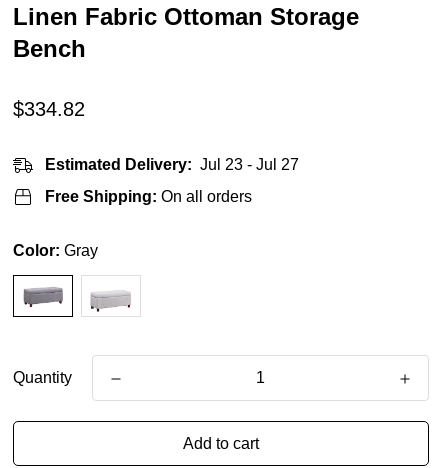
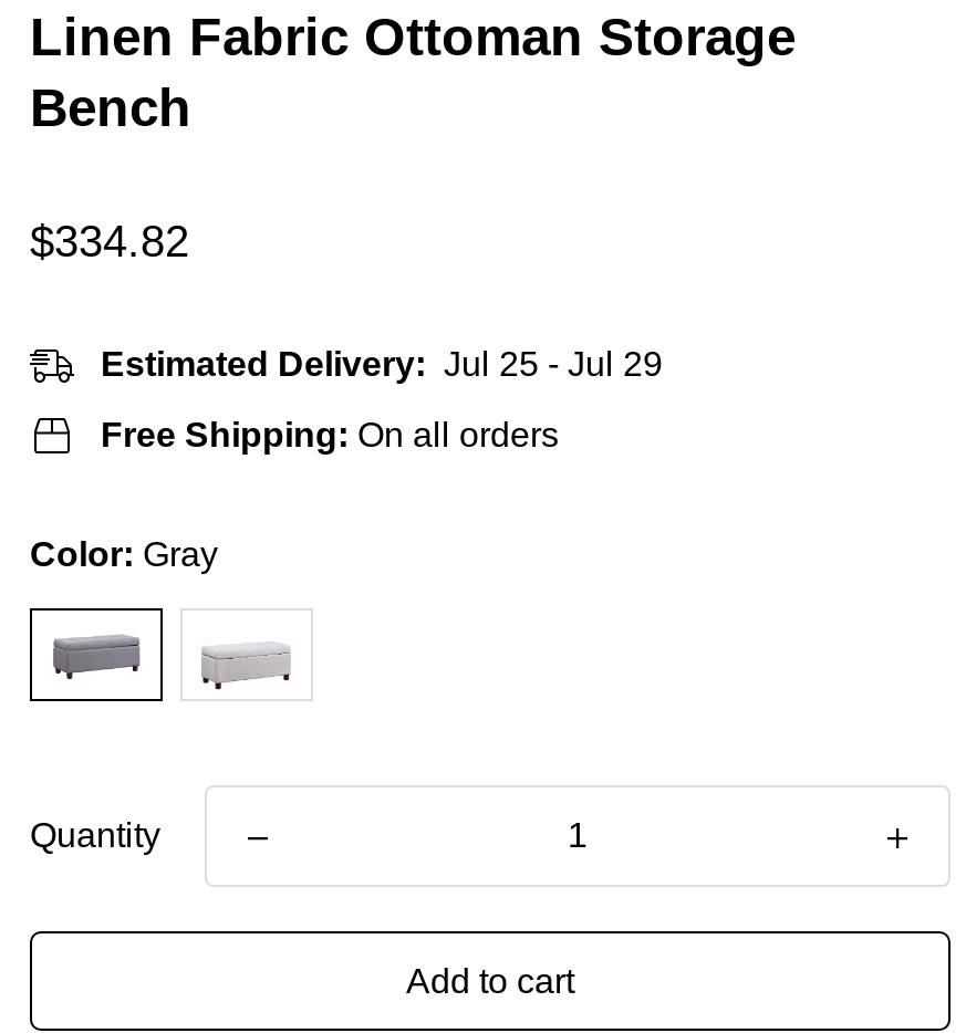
[45,156,299,173] Estimated Delivery: Jul 23 - Jul 27 -> [101,345,663,383] Estimated Delivery: Jul 25 - Jul 29

